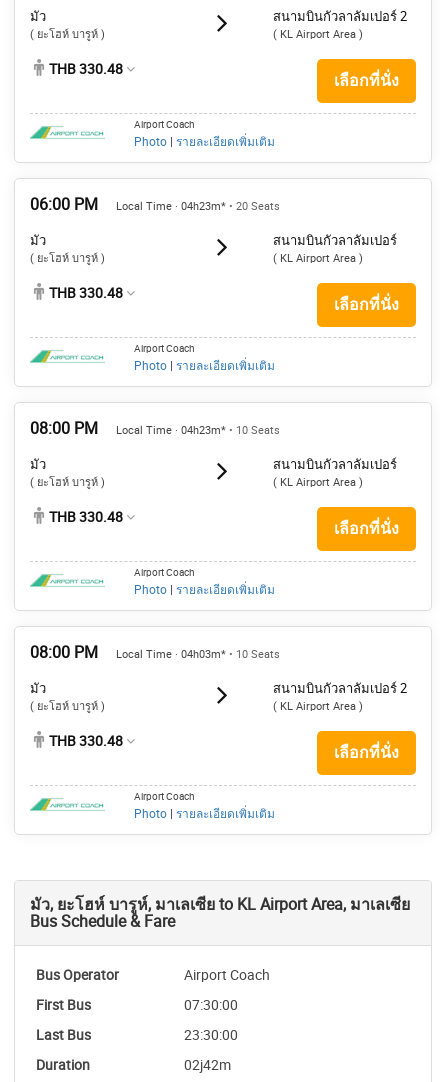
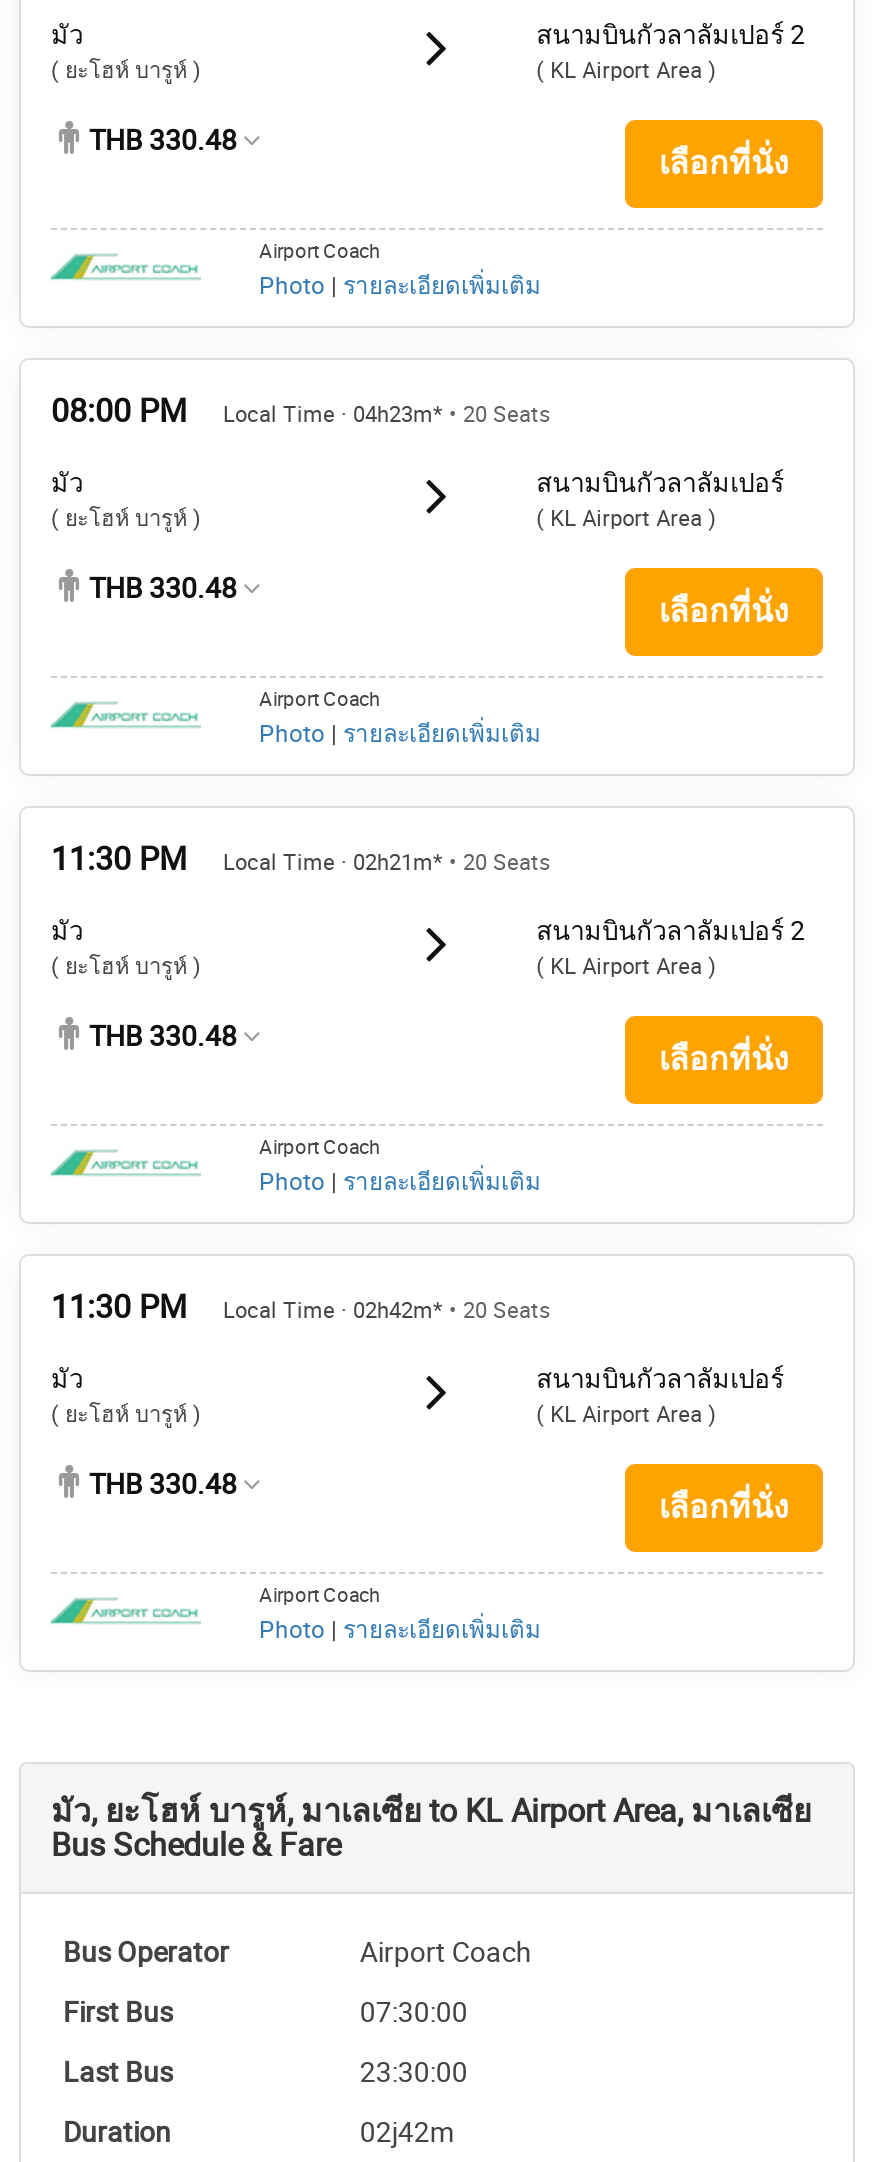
[30,195,280,214] 06:00 PM Local Time · 04h23m* • 20 Seats -> [51,393,551,431] 08:00 PM Local Time · 04h23m* • 20 Seats
[30,419,98,438] 08:00 PM -> [51,841,187,879] 11:30 PM
[116,424,280,437] Local Time · 04h23m* • 10 Seats -> [223,851,551,877] Local Time · 02h21m* • 20 Seats
[273,457,397,472] สนามบินกัวลาลัมเปอร์ -> [536,917,804,947] สนามบินกัวลาลัมเปอร์ 2
[30,643,98,662] 08:00 PM -> [51,1289,187,1327] 11:30 PM
[116,648,280,661] Local Time · 04h03m* • 10 Seats -> [223,1299,551,1325] Local Time · 02h42m* • 20 Seats
[273,681,407,696] สนามบินกัวลาลัมเปอร์ 2 -> [536,1365,784,1395] สนามบินกัวลาลัมเปอร์

